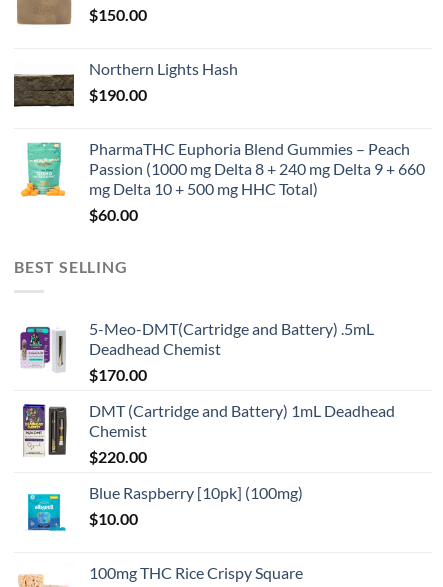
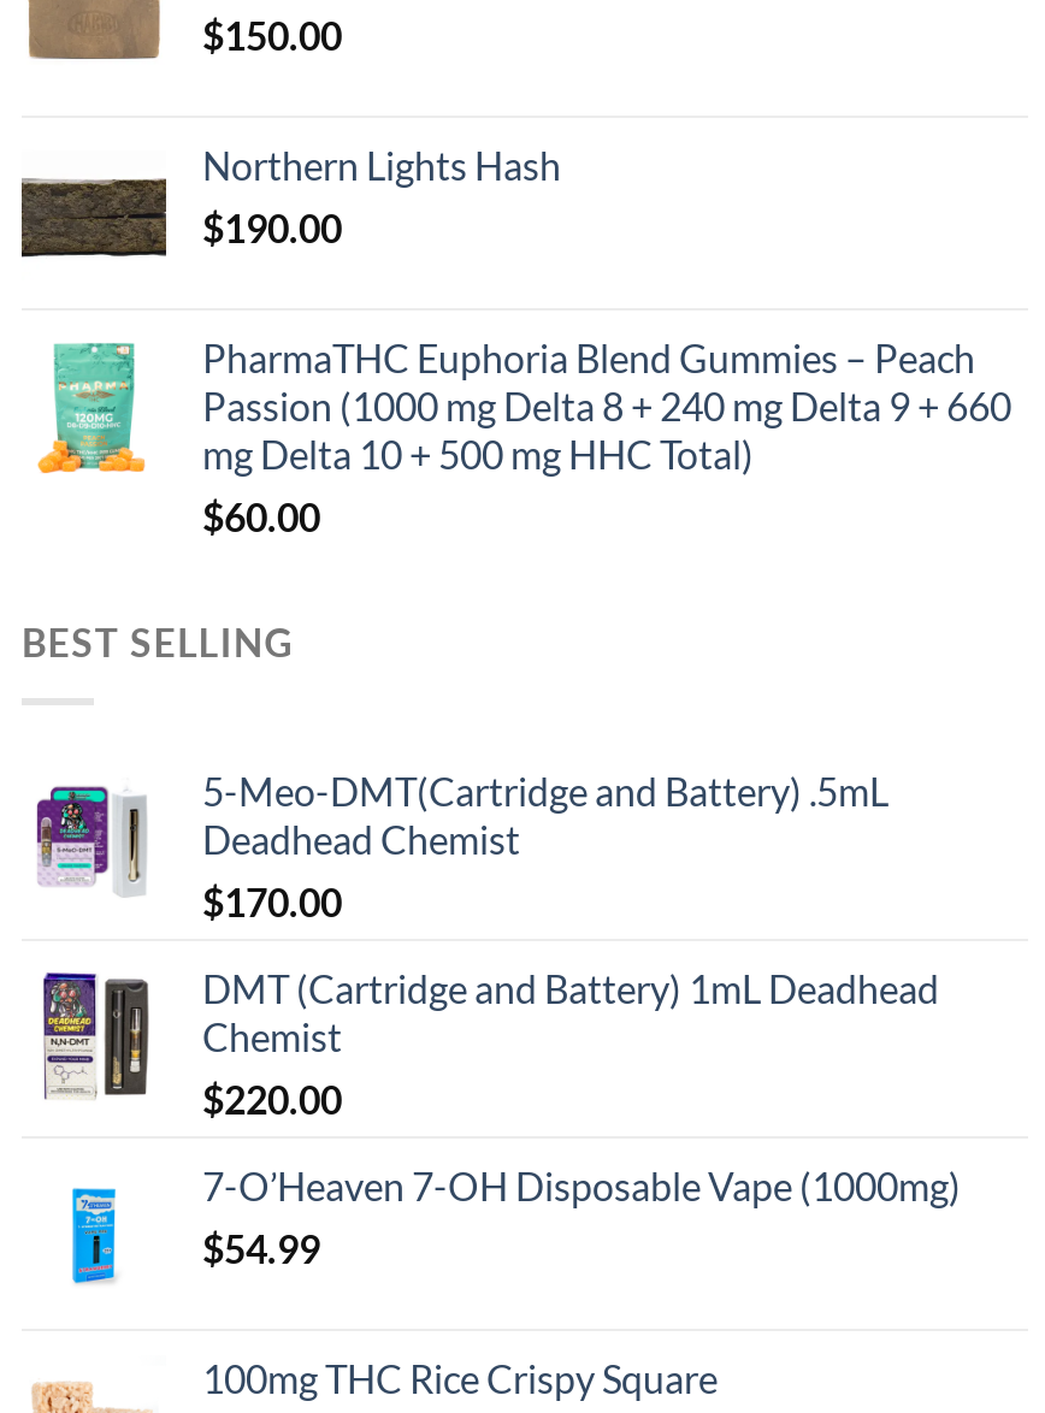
[27,483,303,533] [image] | Blue Raspberry [10pk] (100mg) | $10.00 -> [55,1162,961,1285] [image] | 7-O’Heaven 7-OH Disposable Vape (1000mg) | $54.99

